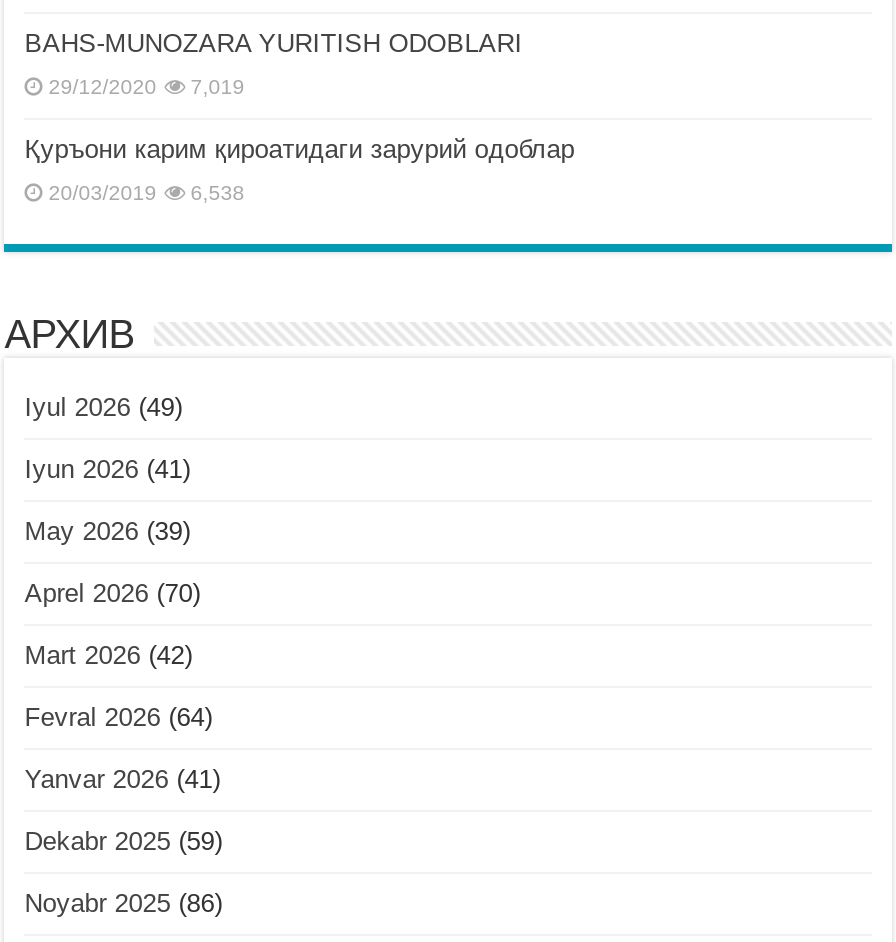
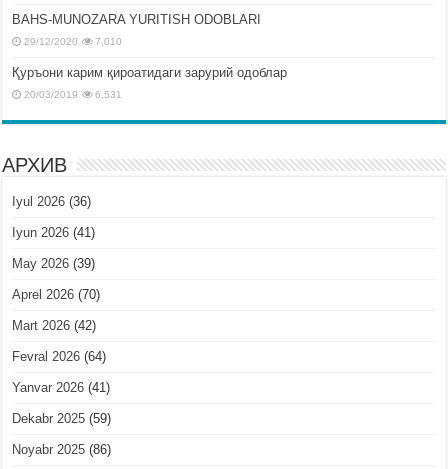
[48,76,244,98] 29/12/2020 7,019 -> [24,36,122,47] 29/12/2020 7,010
[48,182,244,204] 20/03/2019 6,538 -> [24,89,122,100] 20/03/2019 6,531
[24,392,182,422] Iyul 2026 (49) -> [12,194,91,209] Iyul 2026 (36)

